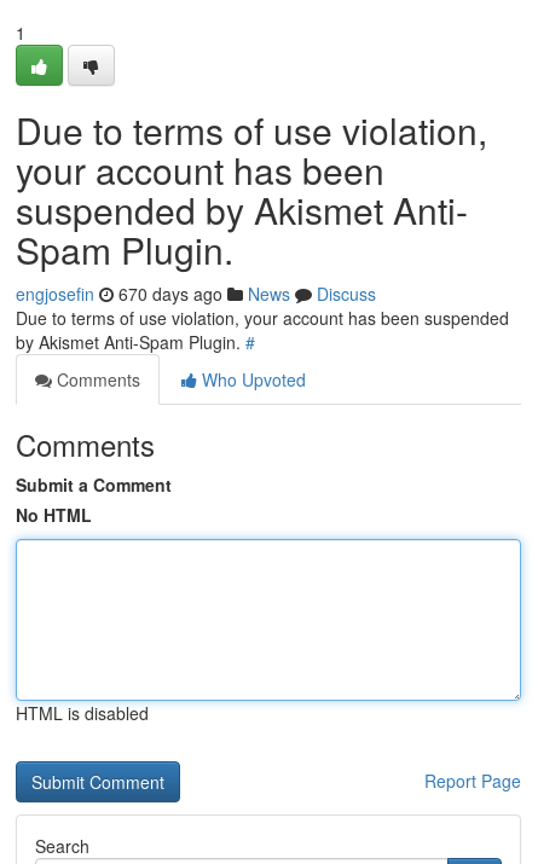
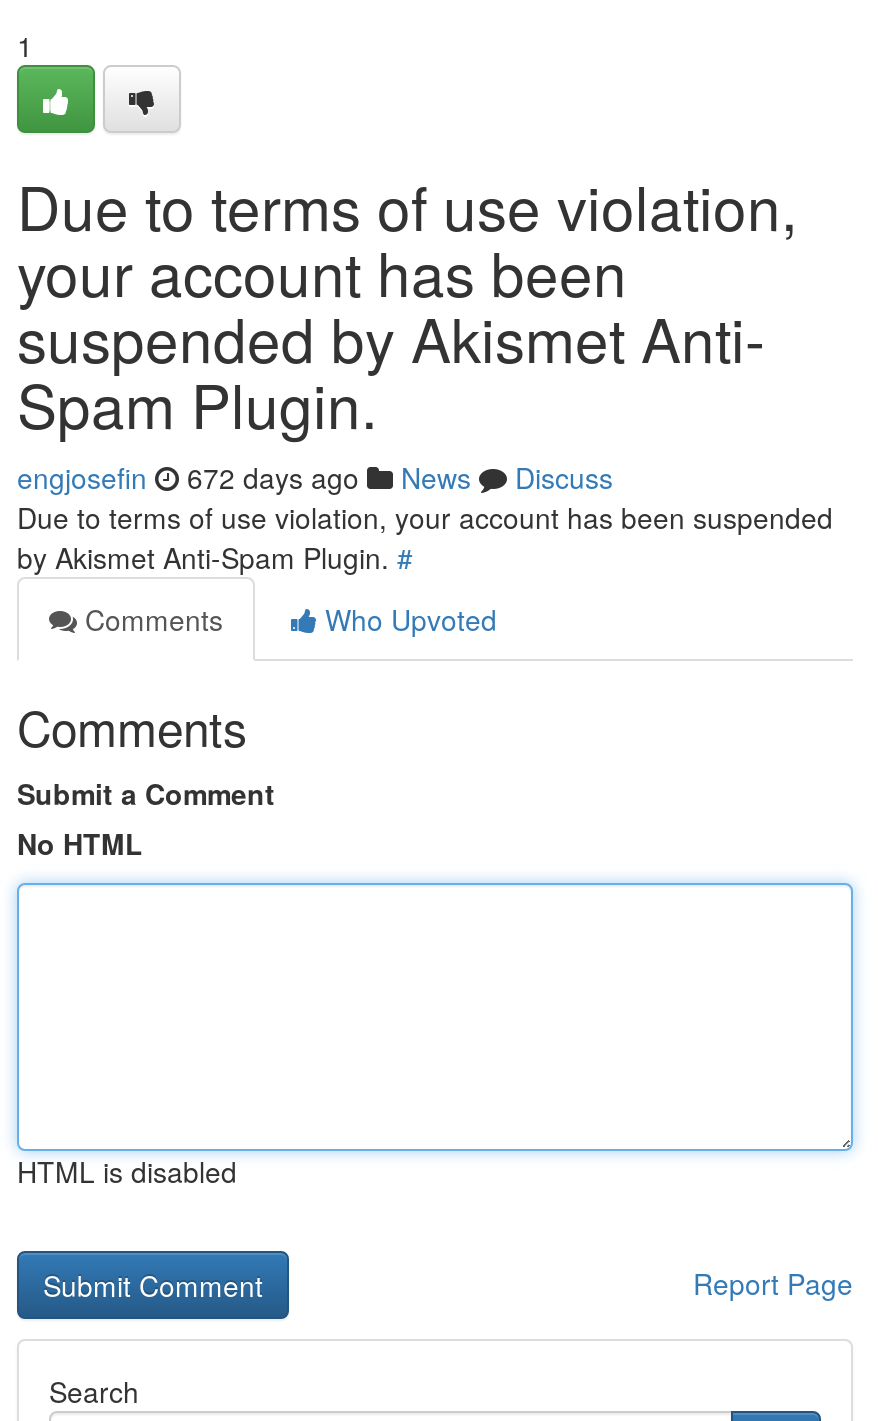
[16,282,376,306] engjosefin 670 days ago News Discuss -> [17,457,613,497] engjosefin 672 days ago News Discuss

